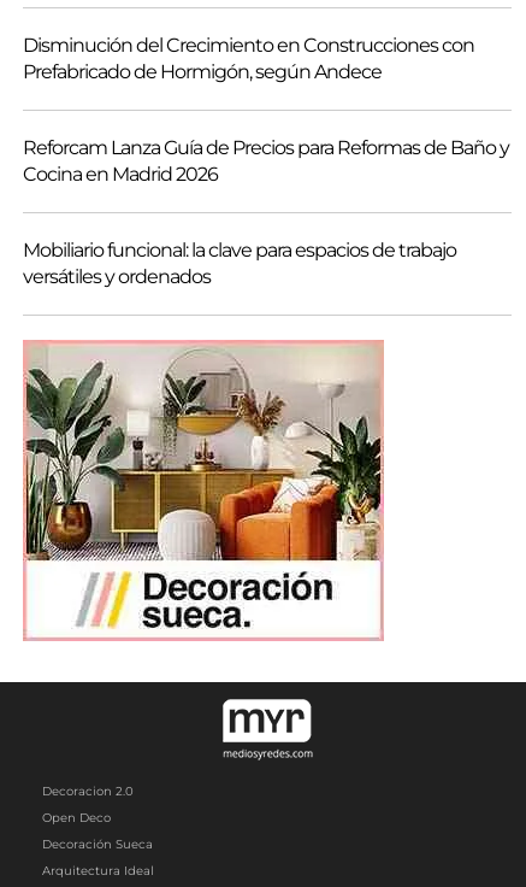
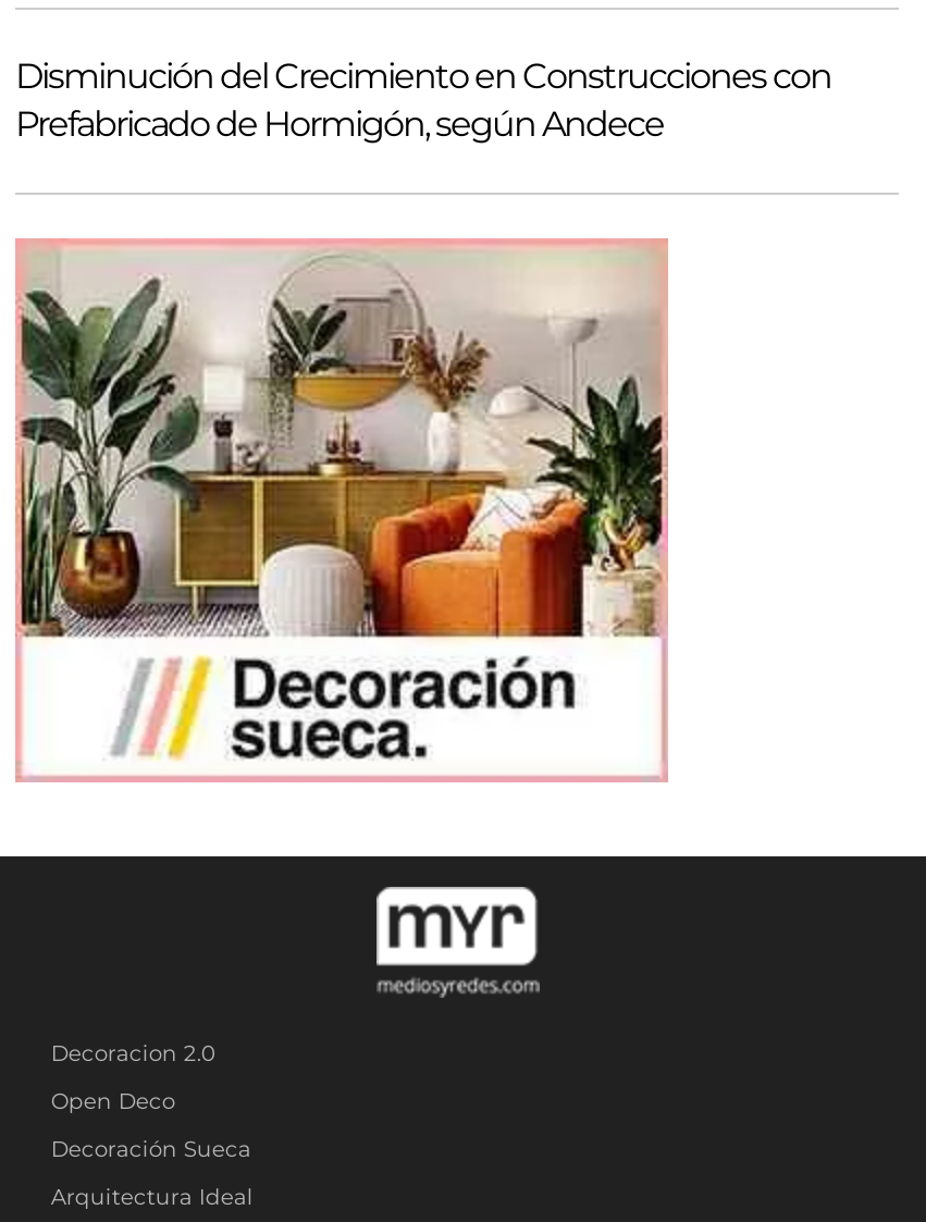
[23,136,509,288] Reforcam Lanza Guía de Precios para Reformas de Baño y | Cocina en Madrid 2026 | Mobiliario funcional: la clave para espacios de trabajo | versátiles y ordenados -> none

